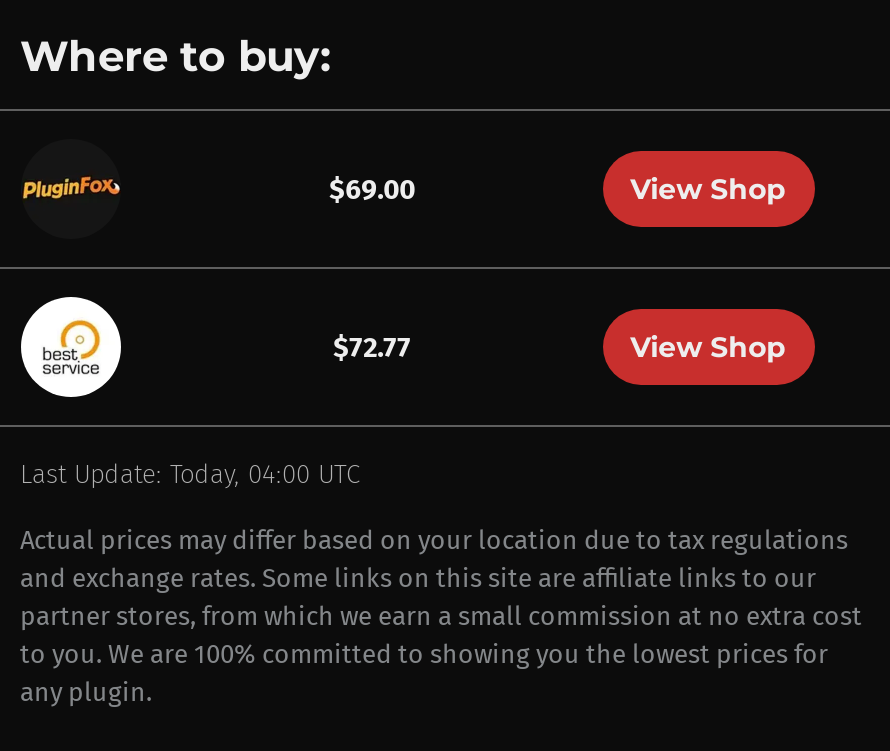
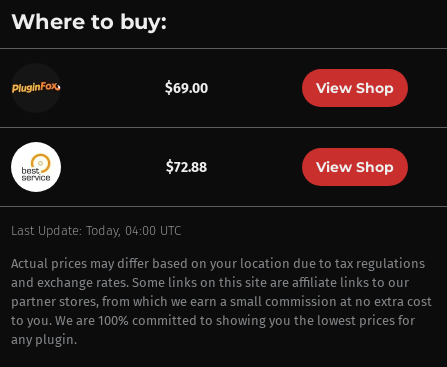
[333,330,411,364] $72.77 -> [166,158,207,175] $72.88

